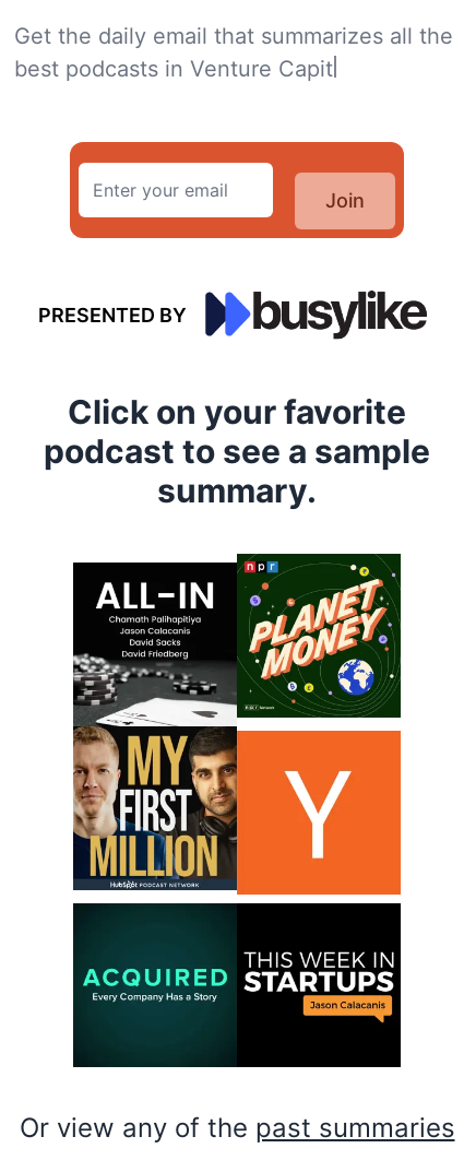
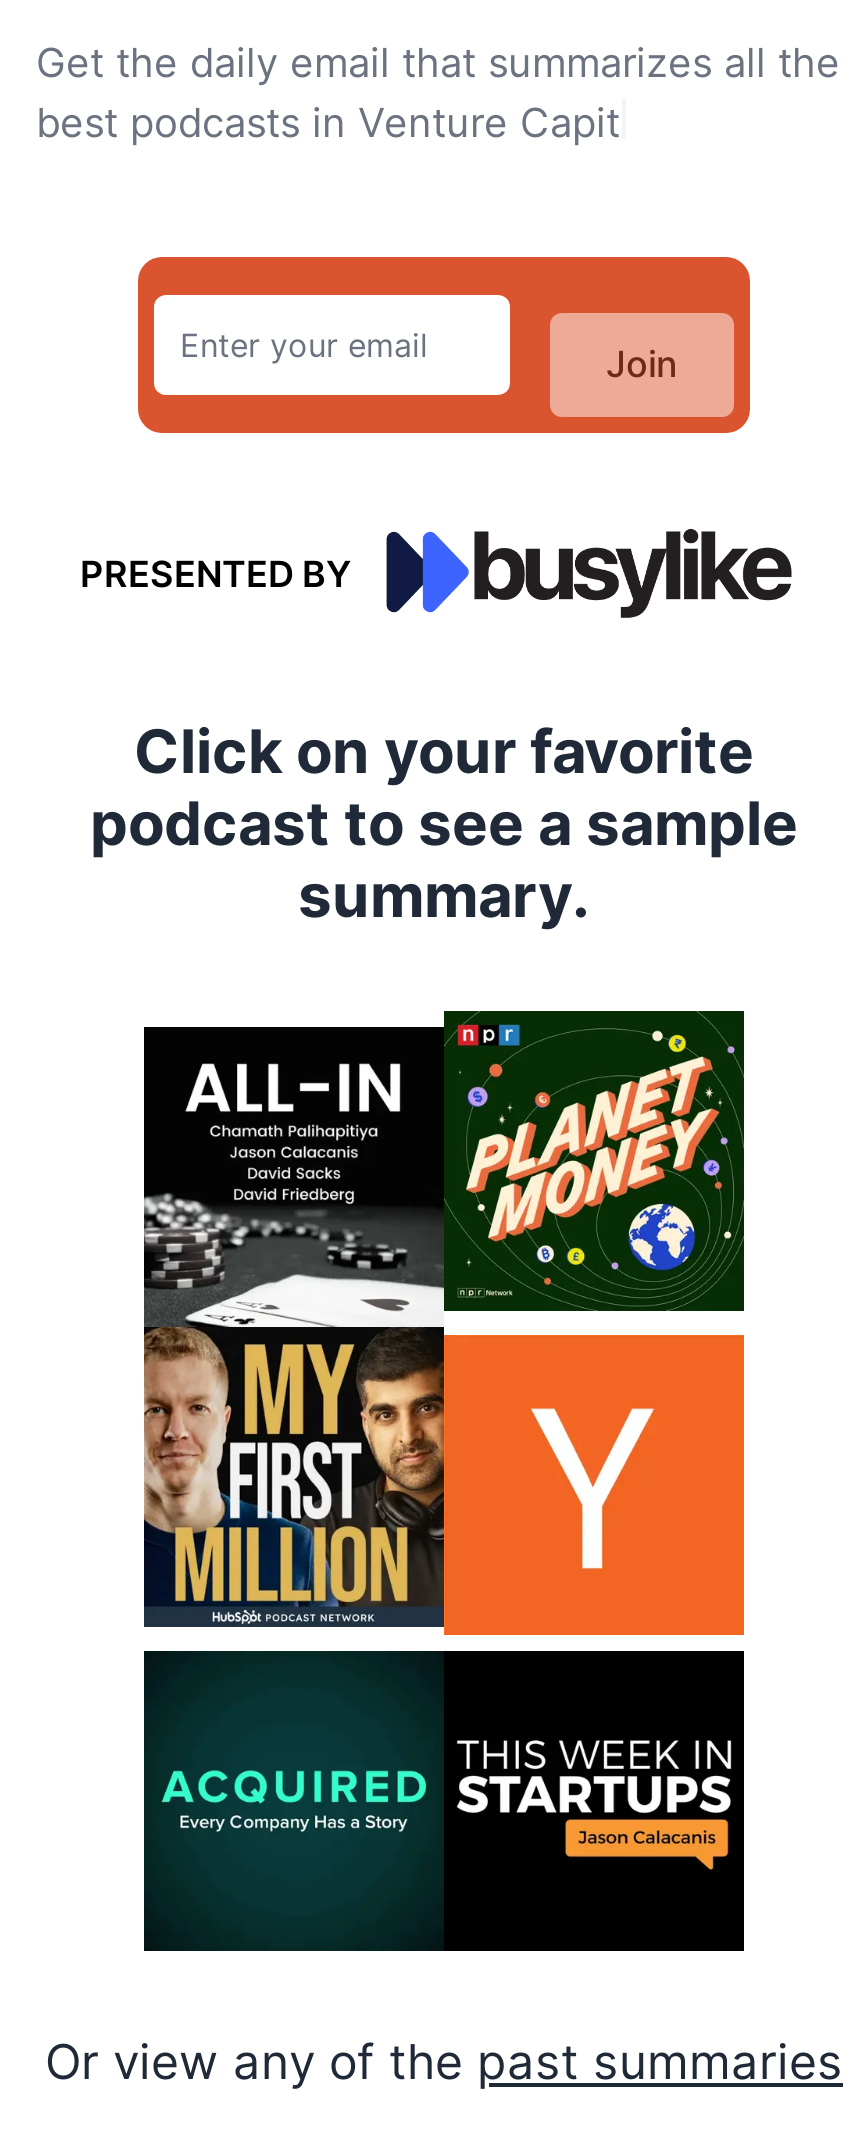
[14,56,320,82] best podcasts in Venture Cap -> [36,99,508,147] best podcasts in Venture

